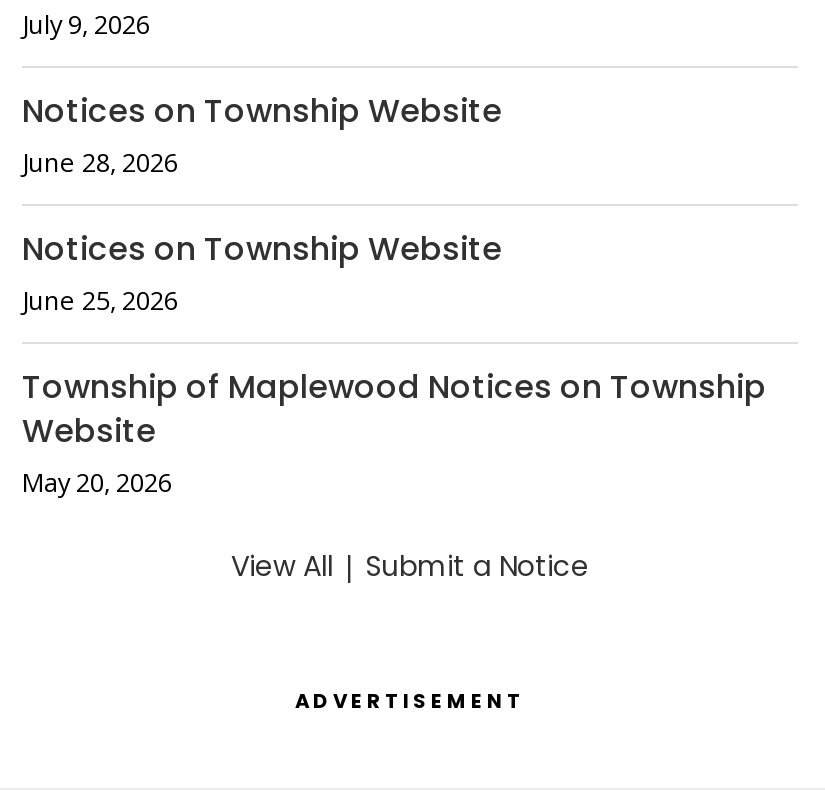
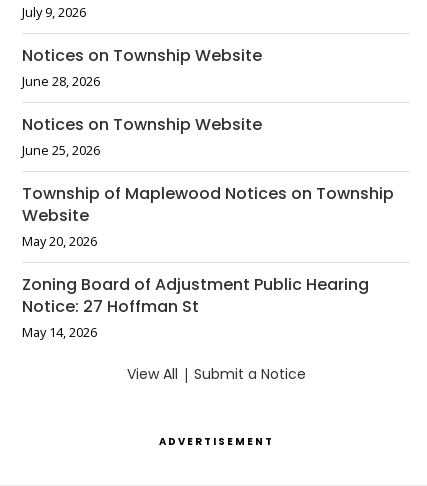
none -> [22,273,369,341] Zoning Board of Adjustment Public Hearing | Notice: 27 Hoffman St | May 14, 2026

